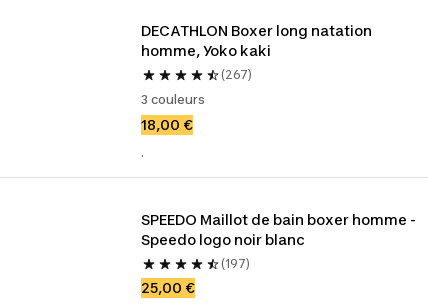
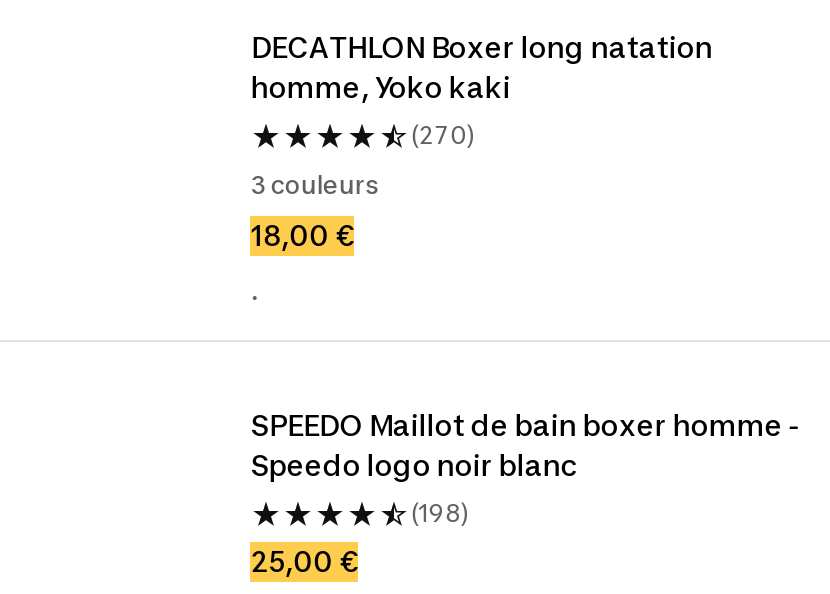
[221,67,252,82] (267) -> [411,120,475,150] (270)
[221,256,250,271] (197) -> [411,498,469,528] (198)

